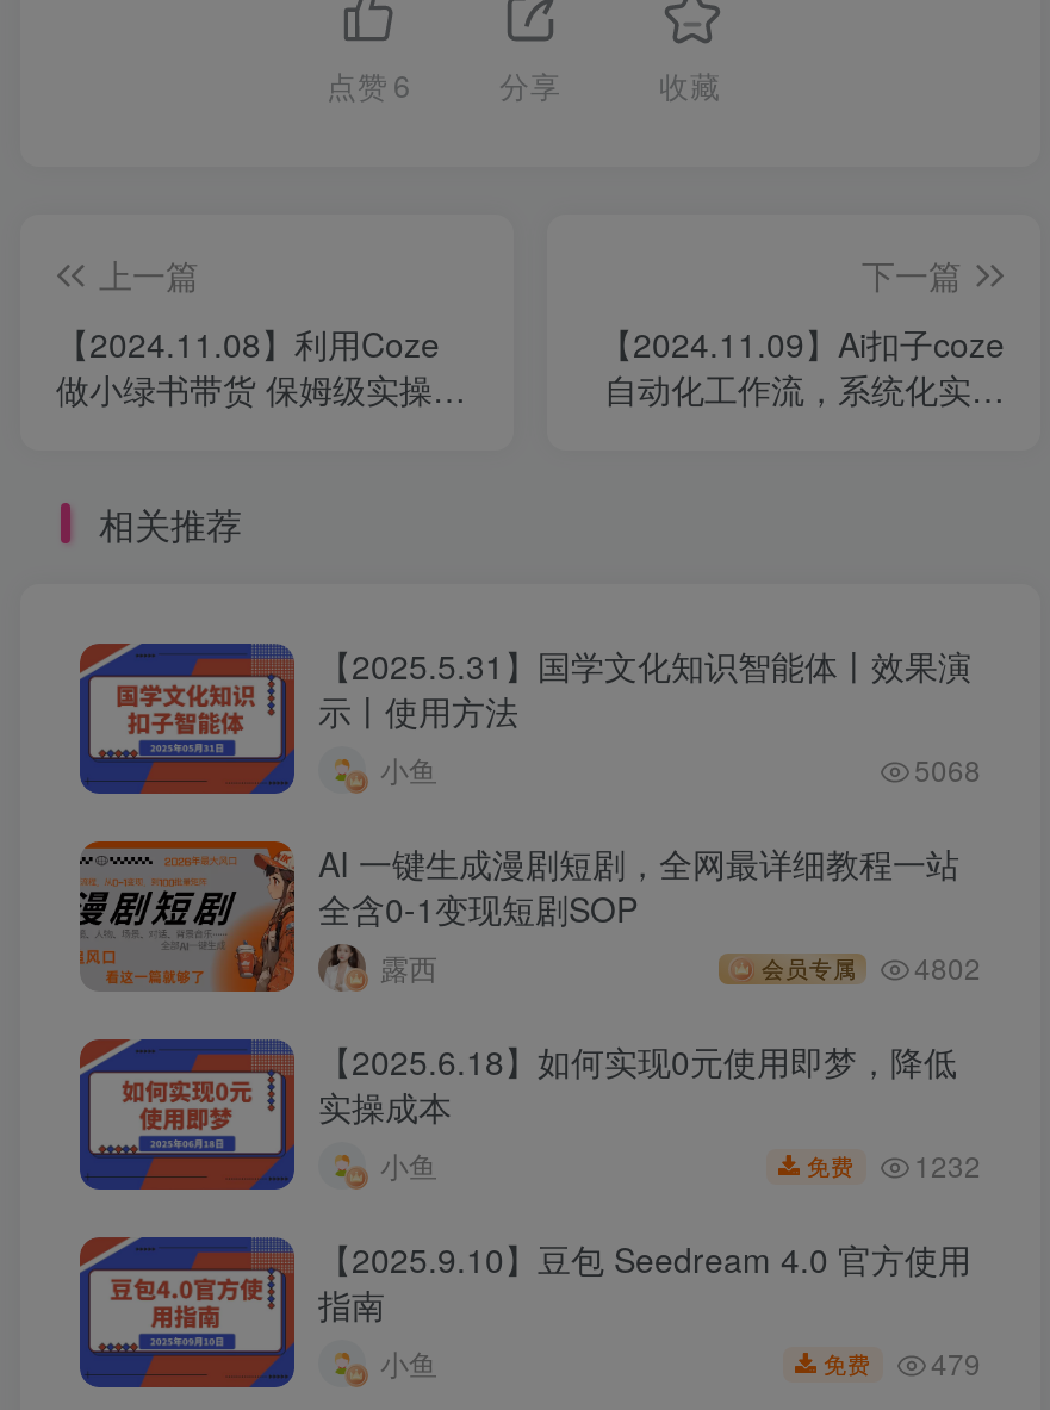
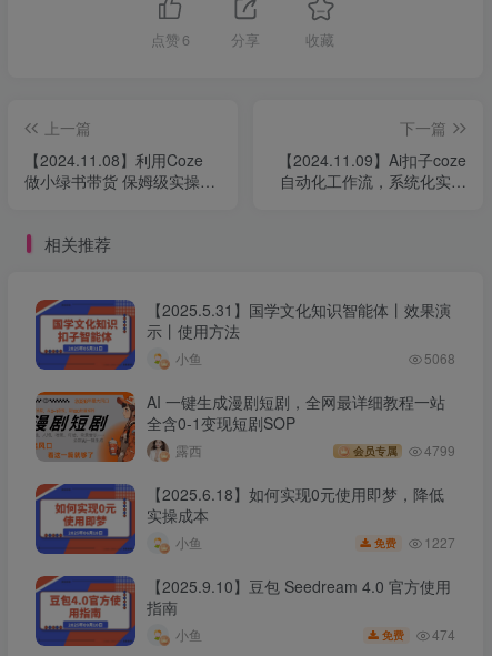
[762,947,981,988] 会员专属 4802 -> [353,441,455,460] 会员专属 4799
[807,1145,981,1185] 免费 1232 -> [374,533,455,552] 免费 1227
[824,1343,981,1383] 免费 479 -> [382,625,455,644] 免费 474

